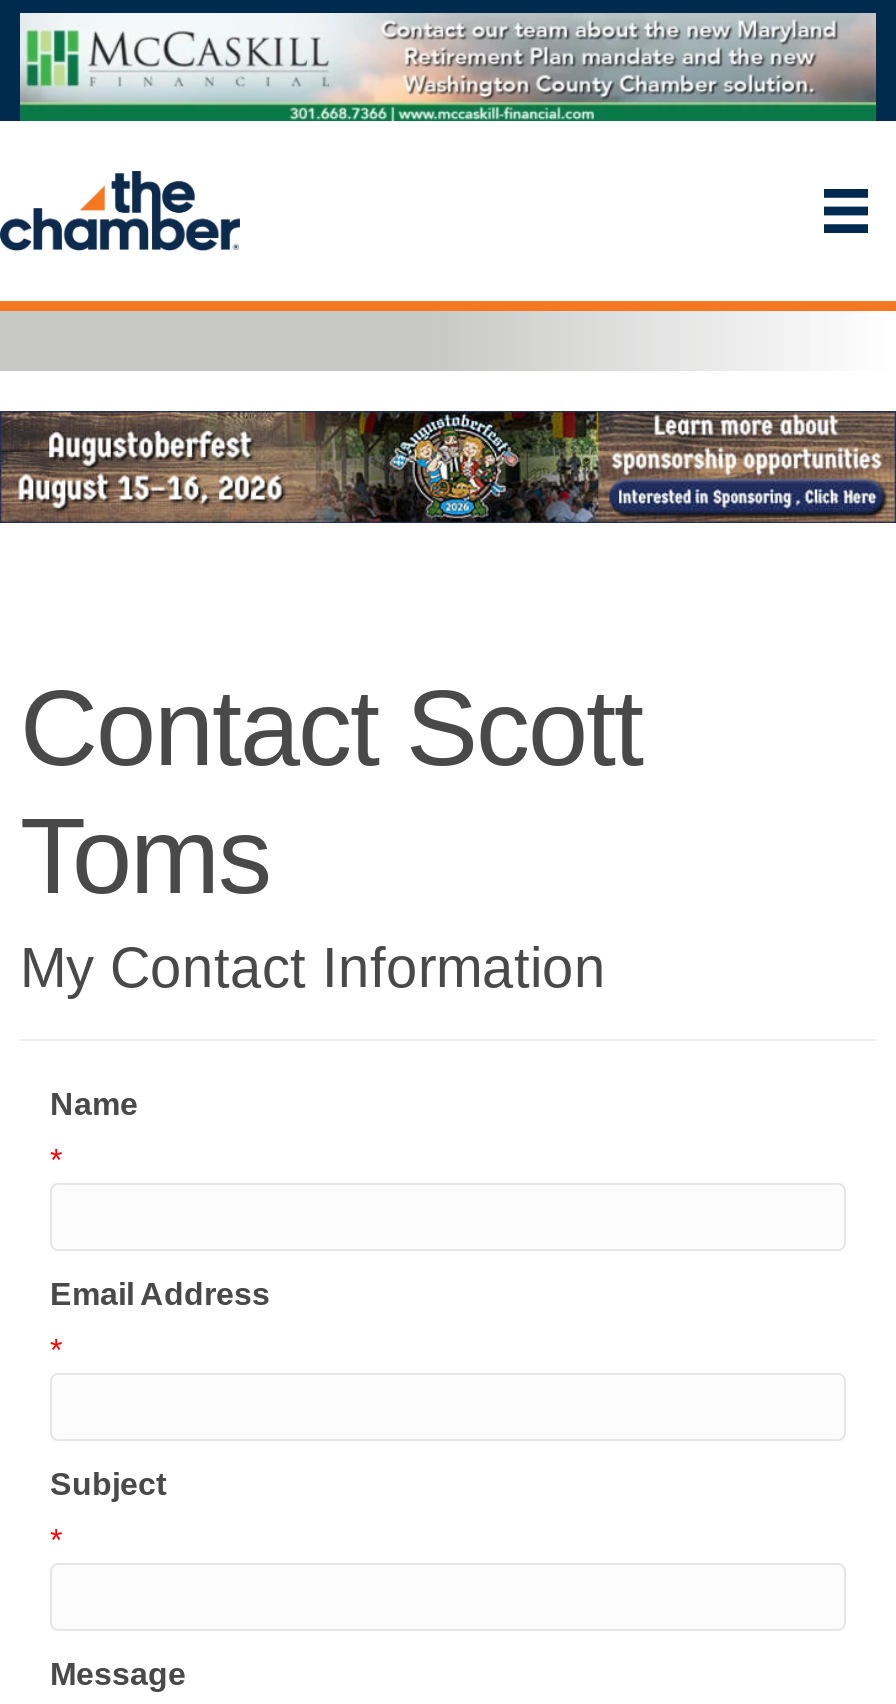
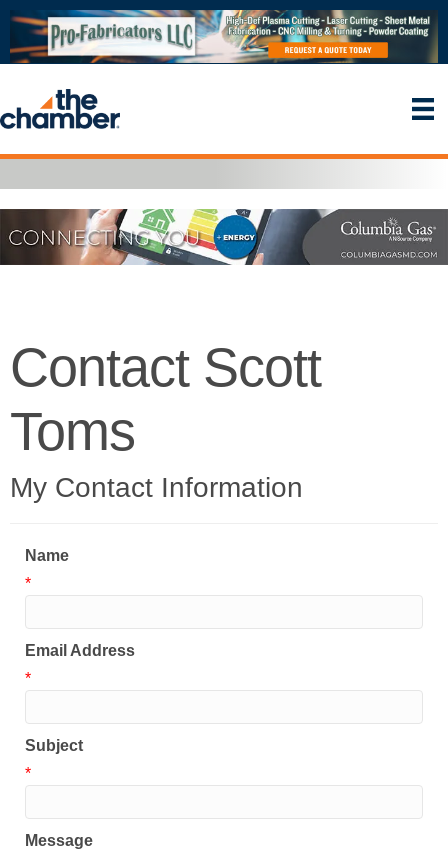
[18,11,878,123] [image] -> [10,9,439,64] [image]
[6,409,890,525] [image] -> [3,208,445,266] [image]

